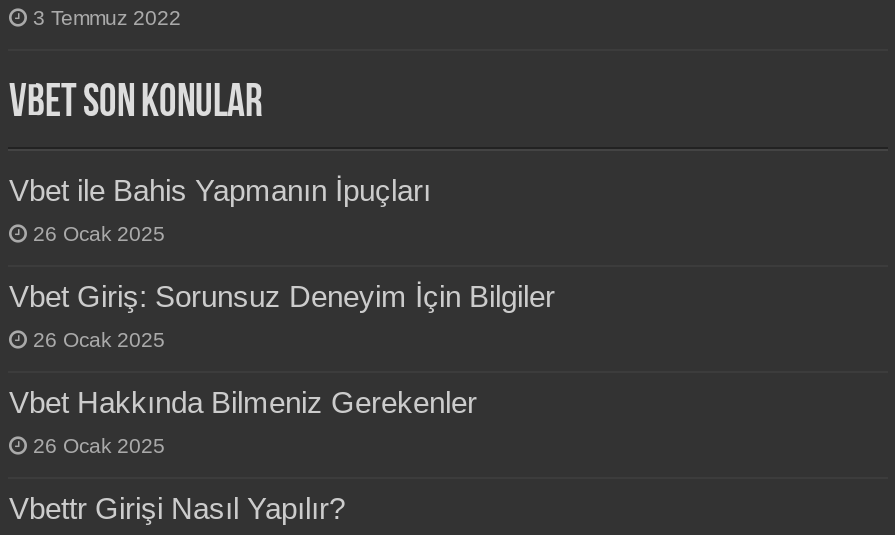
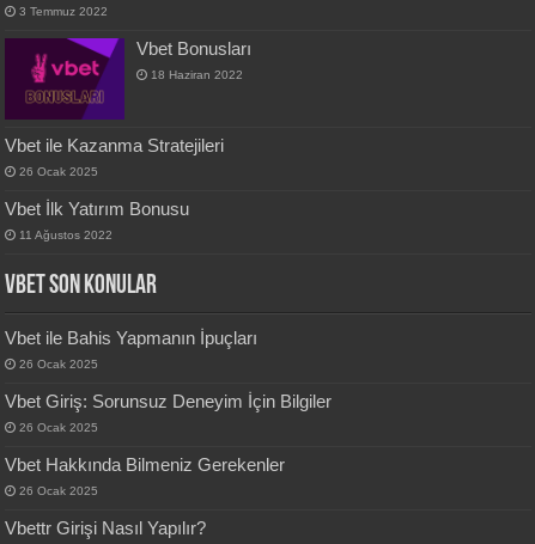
none -> [5,37,252,120] [image] | Vbet Bonusları | 18 Haziran 2022
none -> [5,135,224,242] Vbet ile Kazanma Stratejileri | 26 Ocak 2025 | Vbet İlk Yatırım Bonusu | 11 Ağustos 2022

